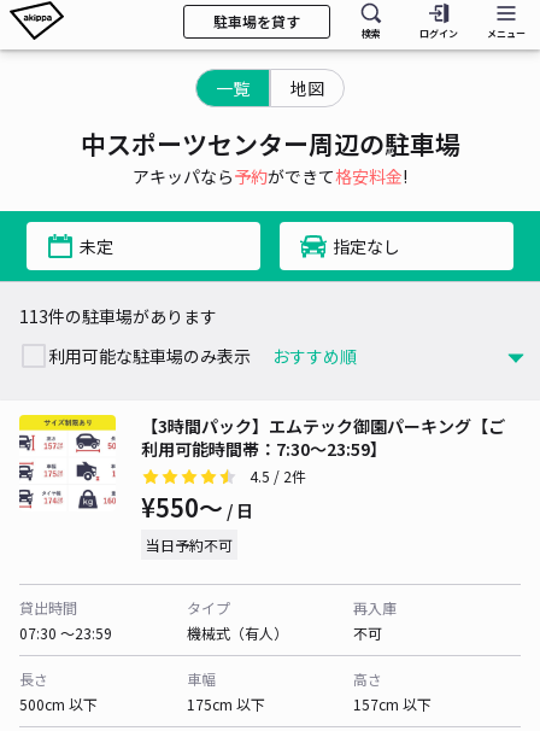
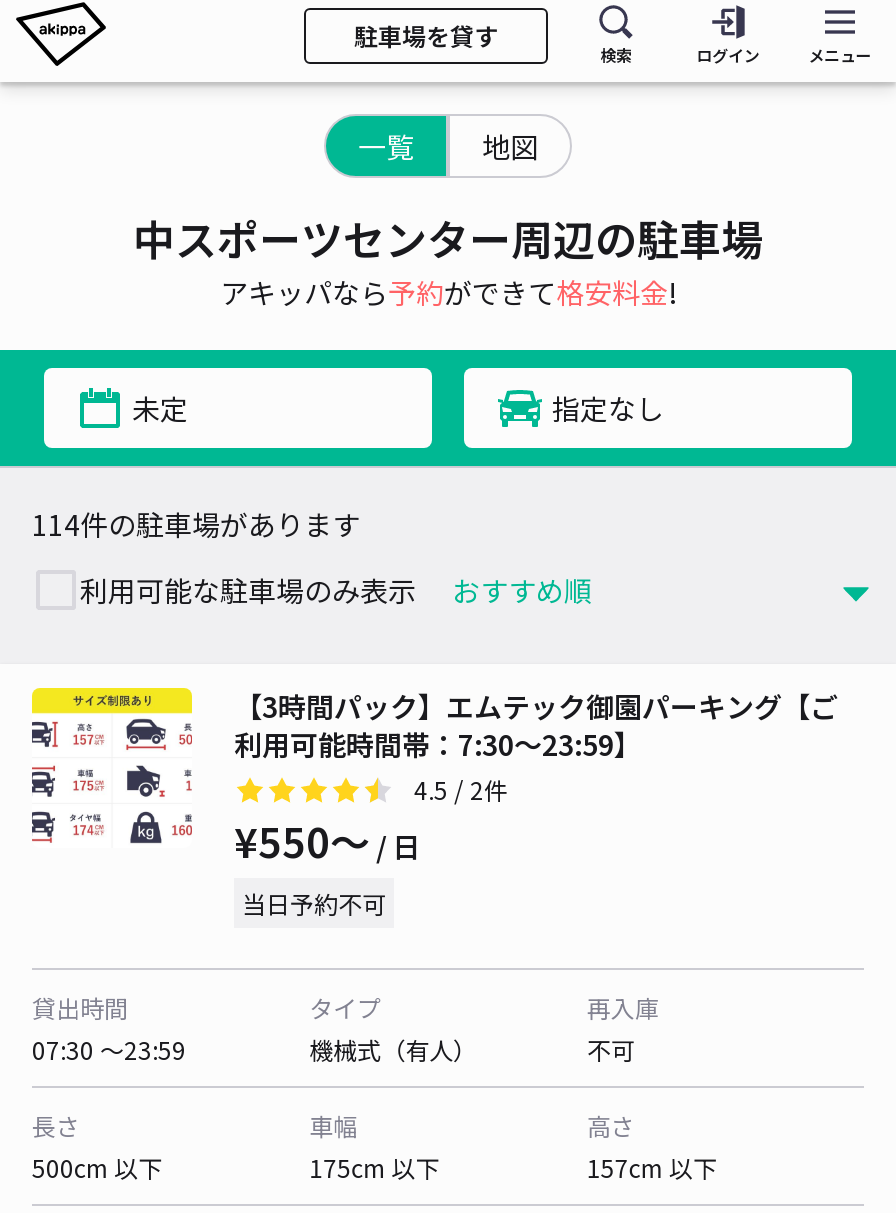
[19,304,217,328] 113件の駐車場があります -> [32,504,360,544] 114件の駐車場があります

